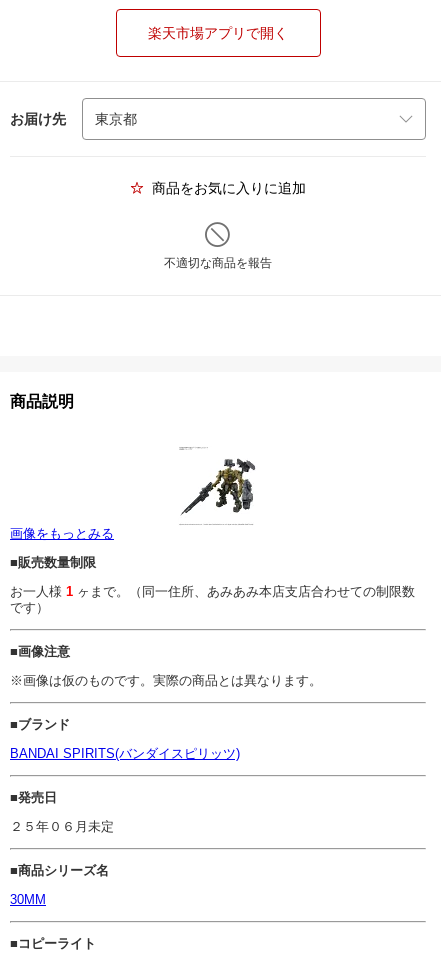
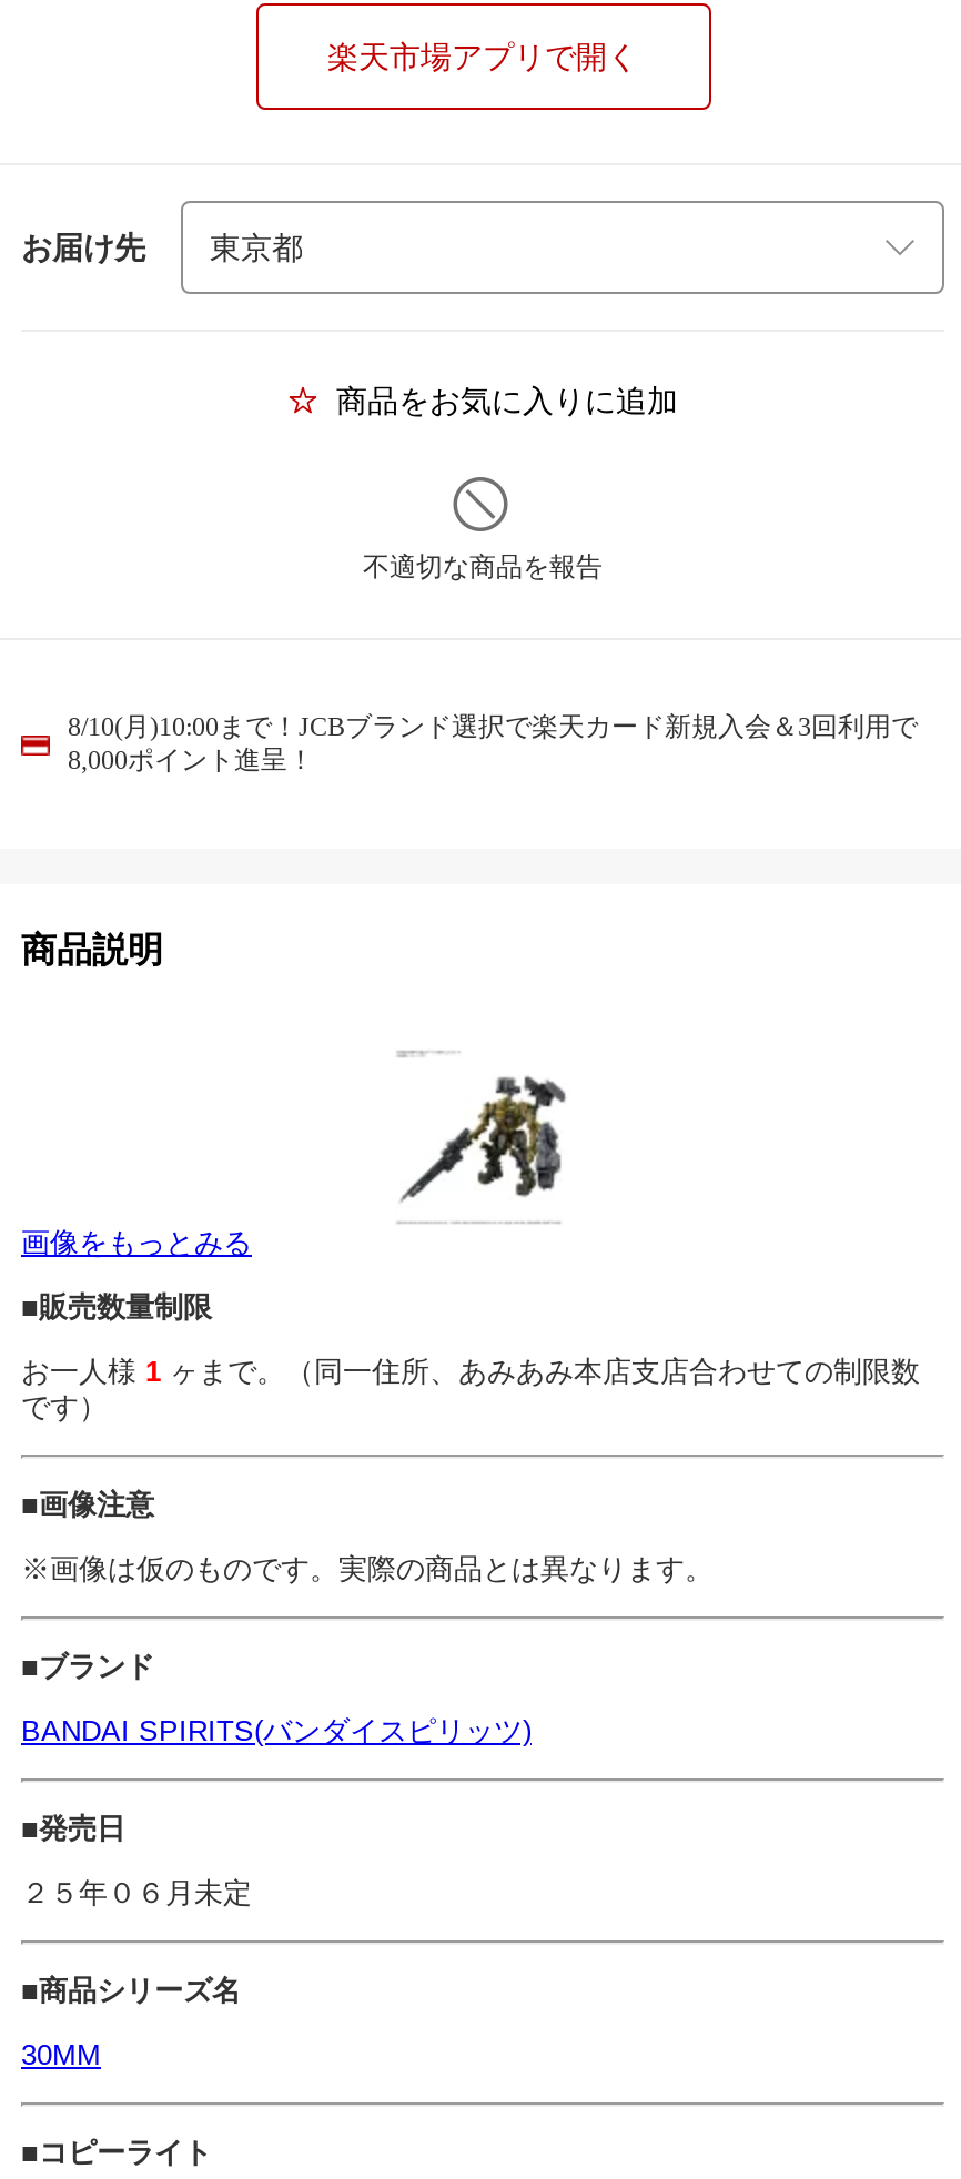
none -> [68,711,918,776] 8/10(月)10:00まで！JCBブランド選択で楽天カード新規入会＆3回利用で | 8,000ポイント進呈！

